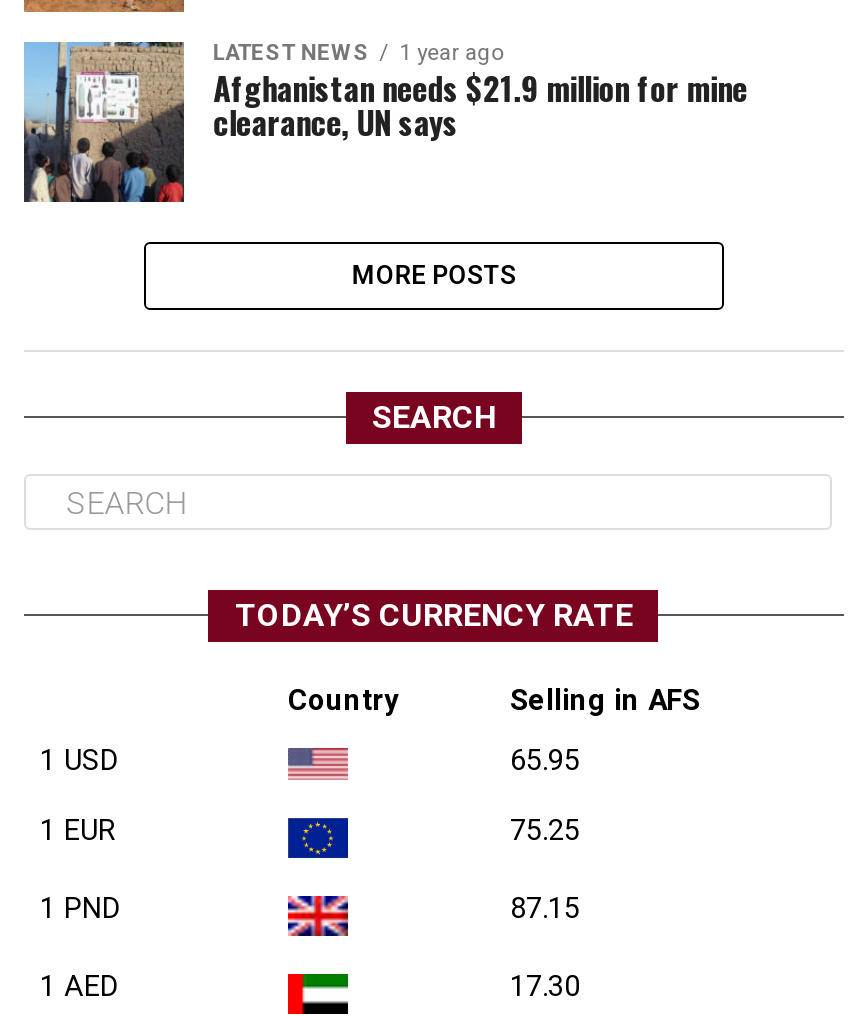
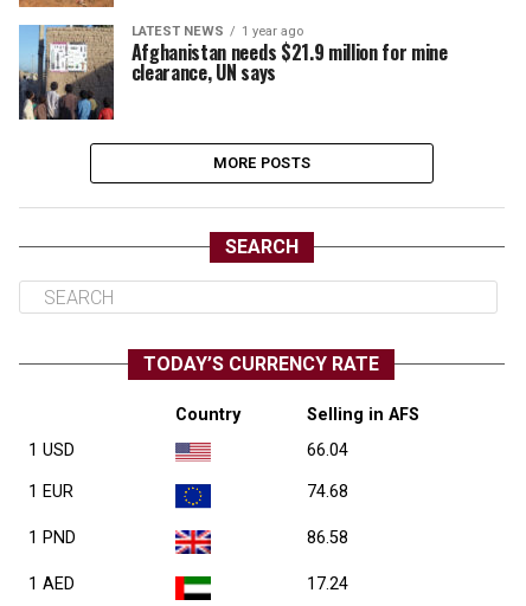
[510,744,580,778] 65.95 -> [307,440,348,460] 66.04
[510,814,580,848] 75.25 -> [307,482,348,502] 74.68
[510,892,580,926] 87.15 -> [307,528,348,548] 86.58
[510,970,580,1004] 17.30 -> [307,574,348,594] 17.24

